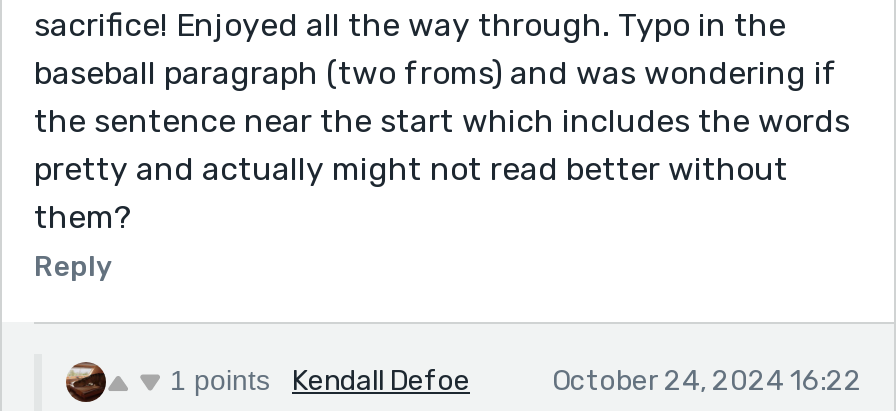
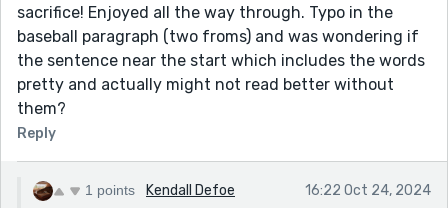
[552,364,862,398] October 24, 2024 16:22 -> [305,182,431,199] 16:22 Oct 24, 2024

